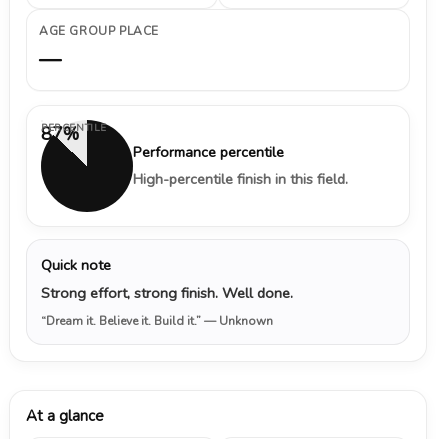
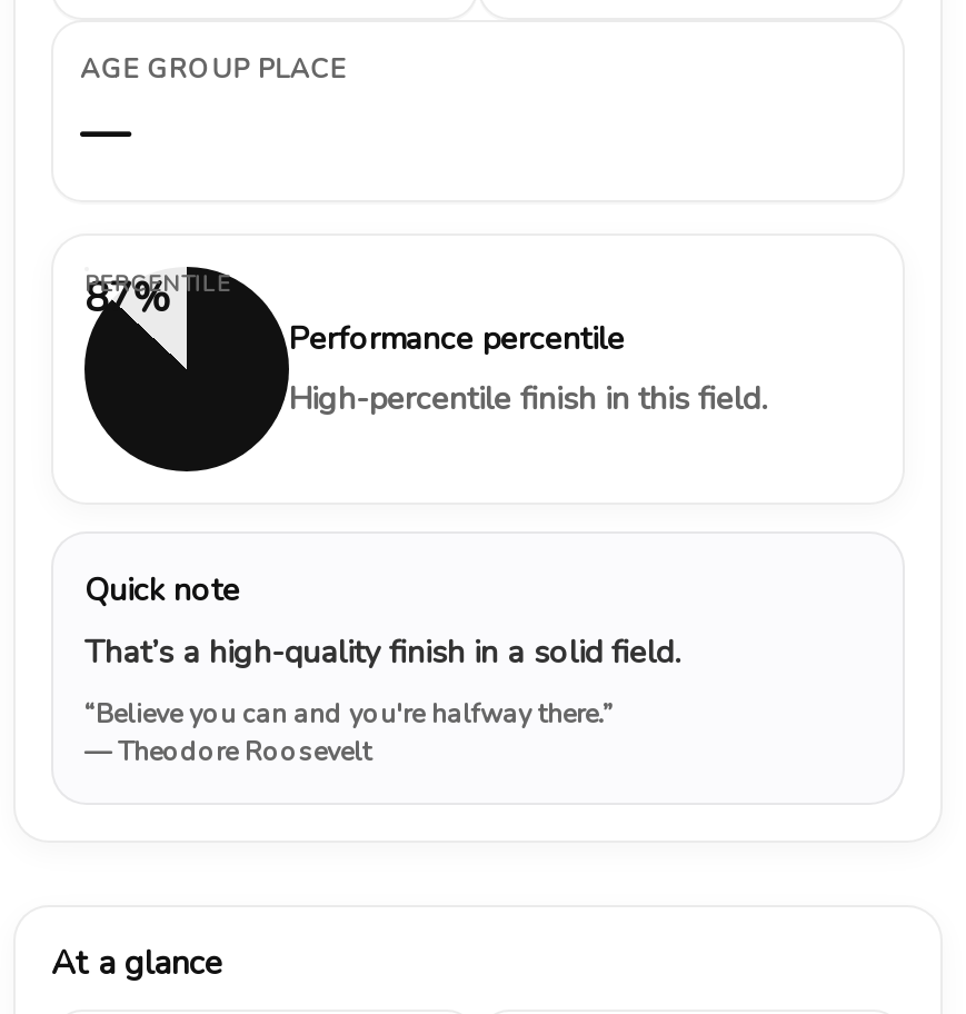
[41,283,293,303] Strong effort, strong finish. Well done. -> [84,629,680,673] That’s a high-quality finish in a solid field.
[41,313,273,329] “Dream it. Believe it. Build it.” — Unknown -> [84,696,614,769] “Believe you can and you're halfway there.” | — Theodore Roosevelt

